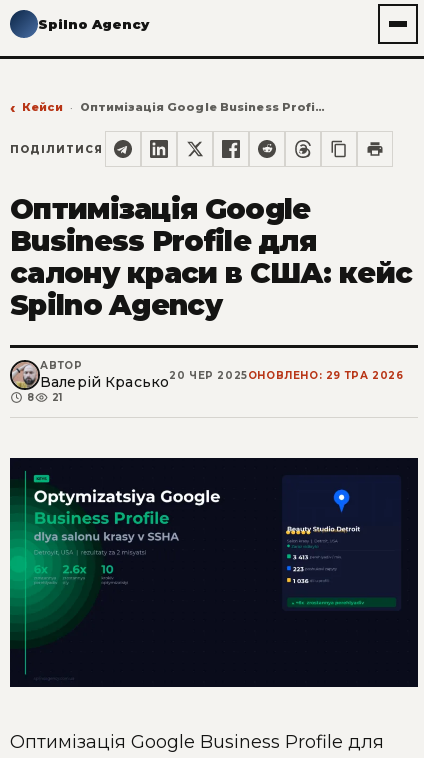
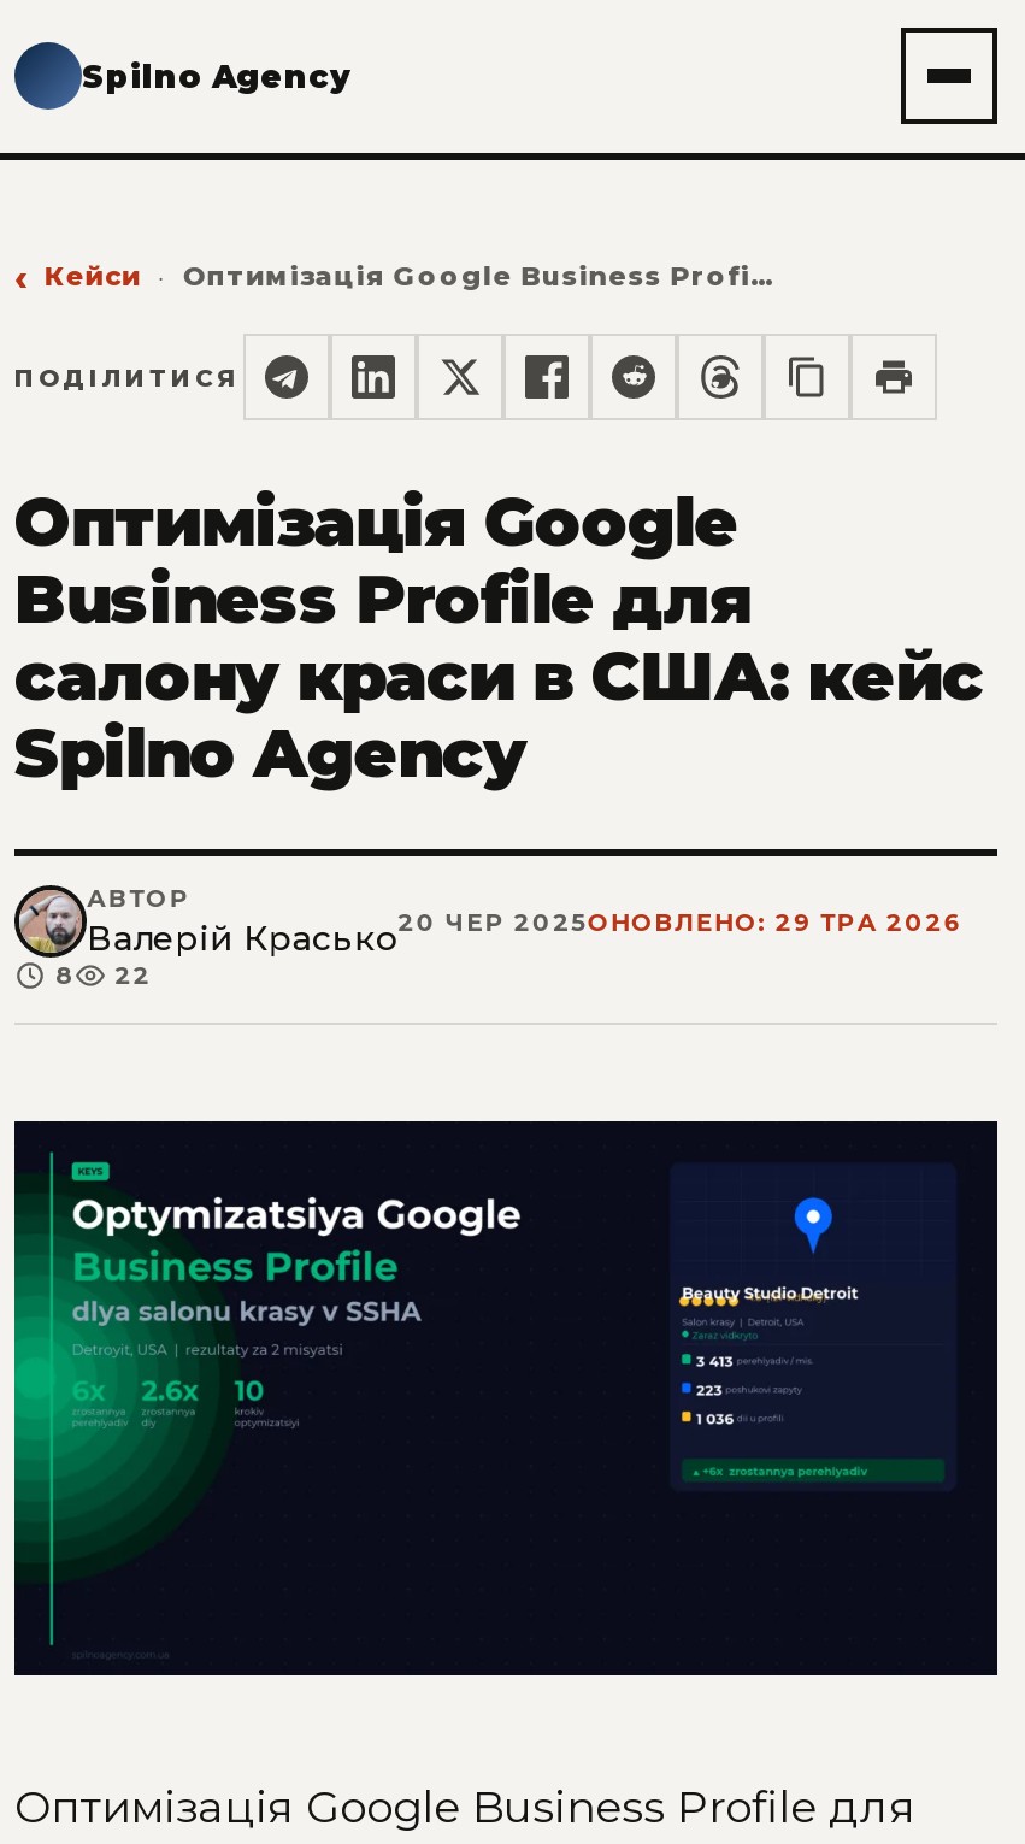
[27,391,63,404] 8 21 -> [55,960,151,991] 8 22

